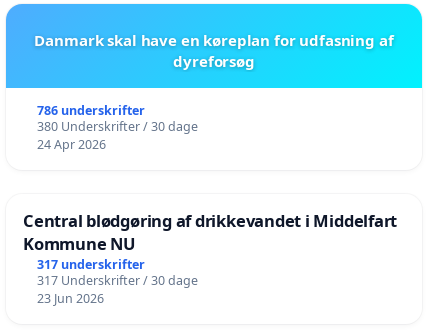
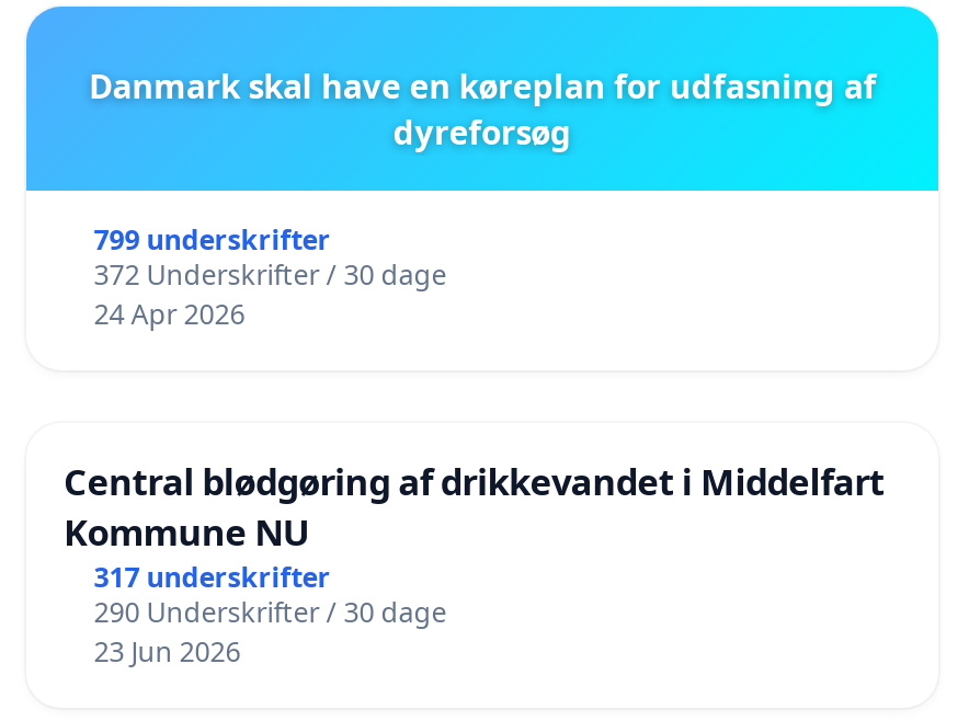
[37,102,145,119] 786 underskrifter -> [94,222,331,259] 799 underskrifter
[37,118,198,135] 380 Underskrifter / 30 dage -> [94,257,447,294] 372 Underskrifter / 30 dage
[37,272,198,289] 317 Underskrifter / 30 dage -> [94,594,447,631] 290 Underskrifter / 30 dage

